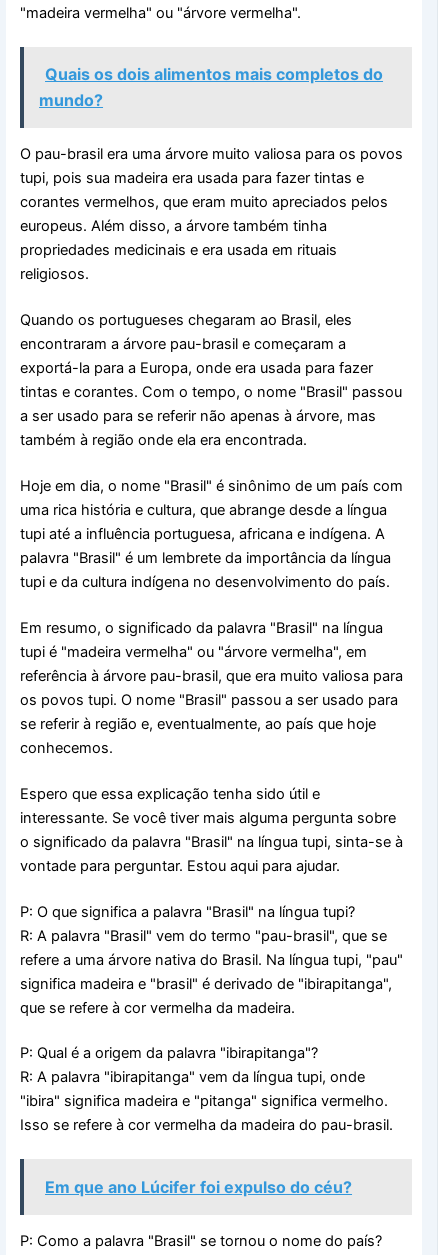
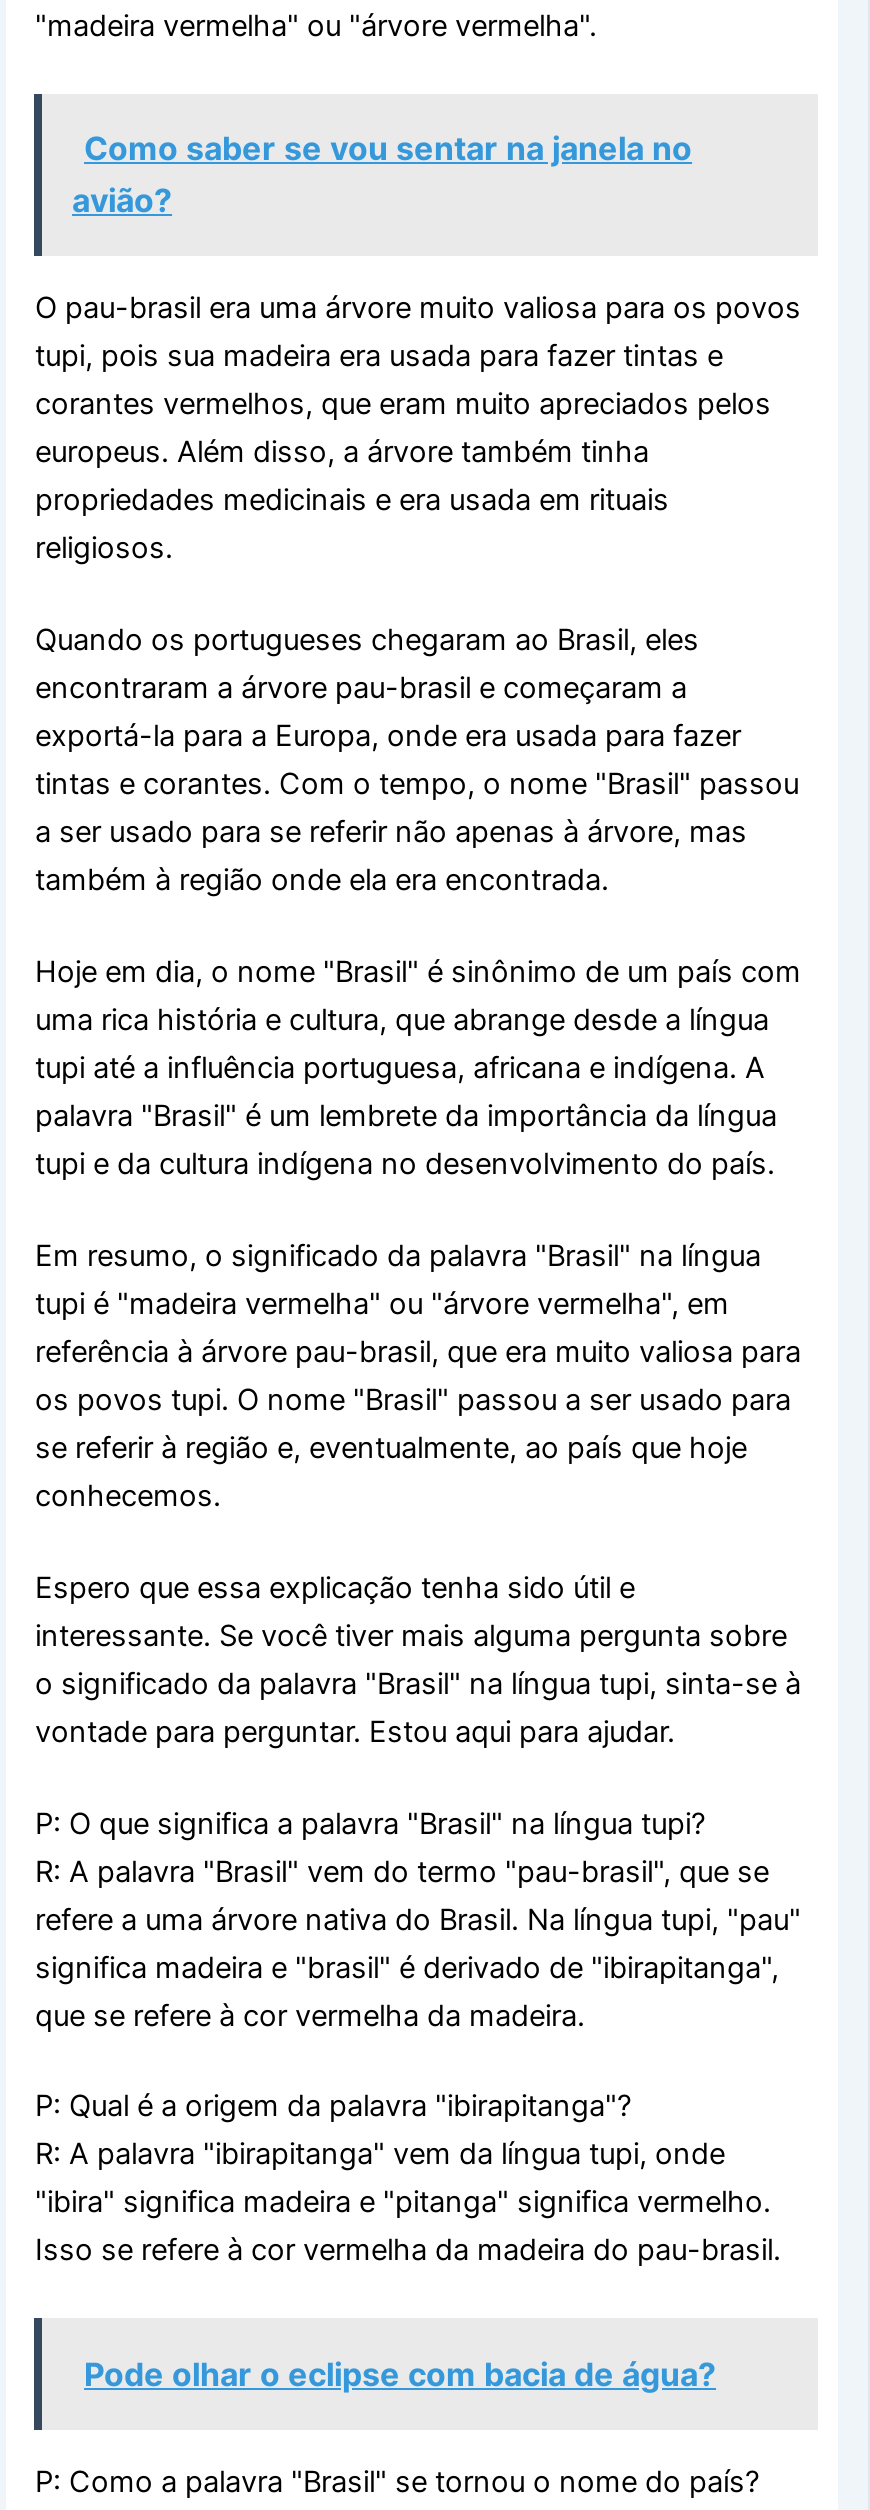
[39,64,383,110] Quais os dois alimentos mais completos do | mundo? -> [72,128,692,220] Como saber se vou sentar na janela no | avião?
[45,1177,352,1197] Em que ano Lúcifer foi expulso do céu? -> [84,2354,716,2394] Pode olhar o eclipse com bacia de água?

